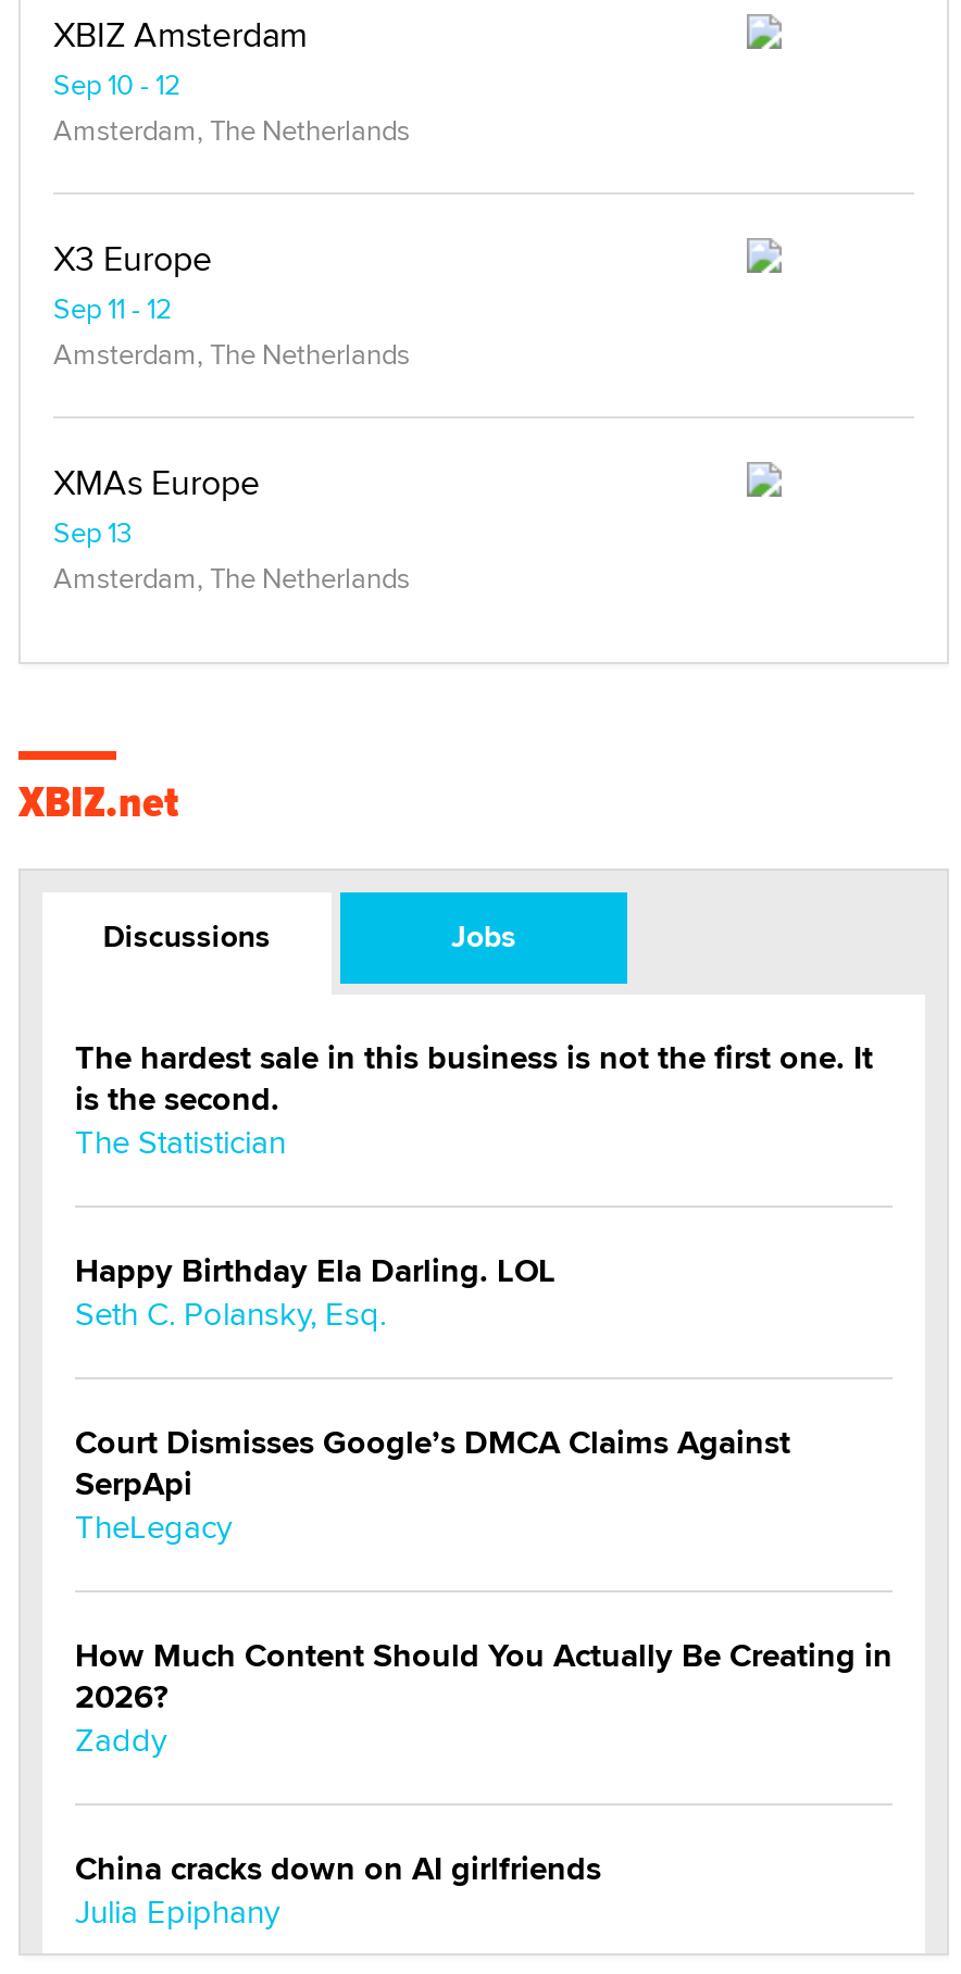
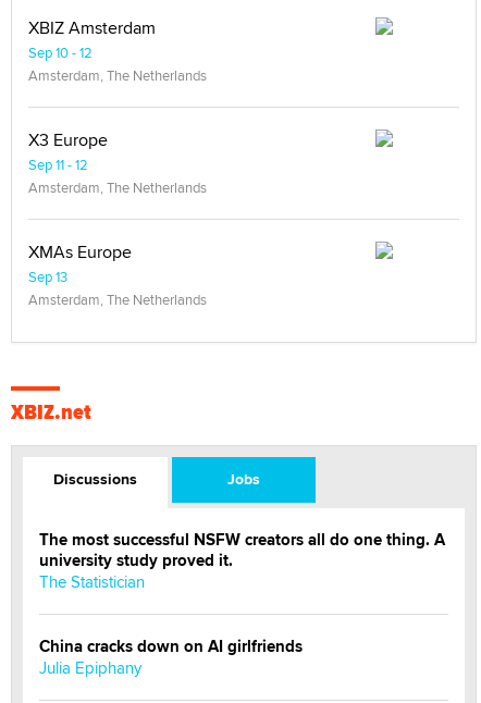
[75,1034,873,1123] The hardest sale in this business is not the first one. It | is the second. -> [39,528,445,572] The most successful NSFW creators all do one thing. A | university study proved it.
[75,1247,893,1762] Happy Birthday Ela Darling. LOL | Seth C. Polansky, Esq. | Court Dismisses Google’s DMCA Claims Against | SerpApi | TheLegacy | How Much Content Should You Actually Be Creating in | 2026? | Zaddy -> none

